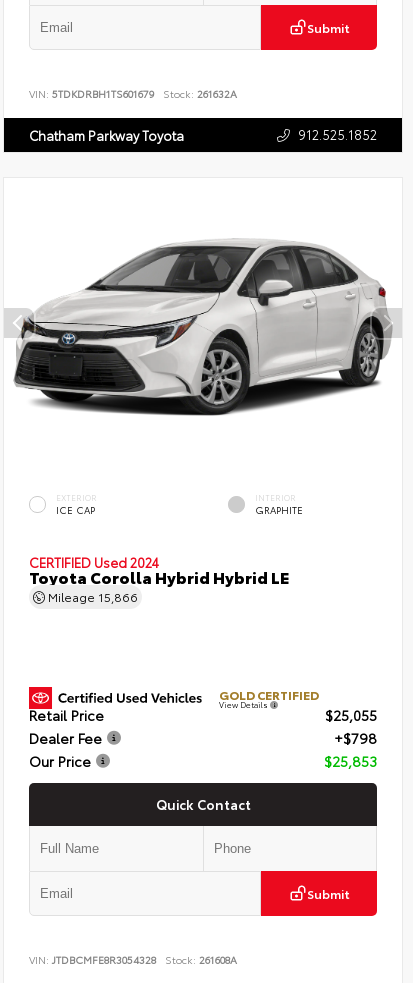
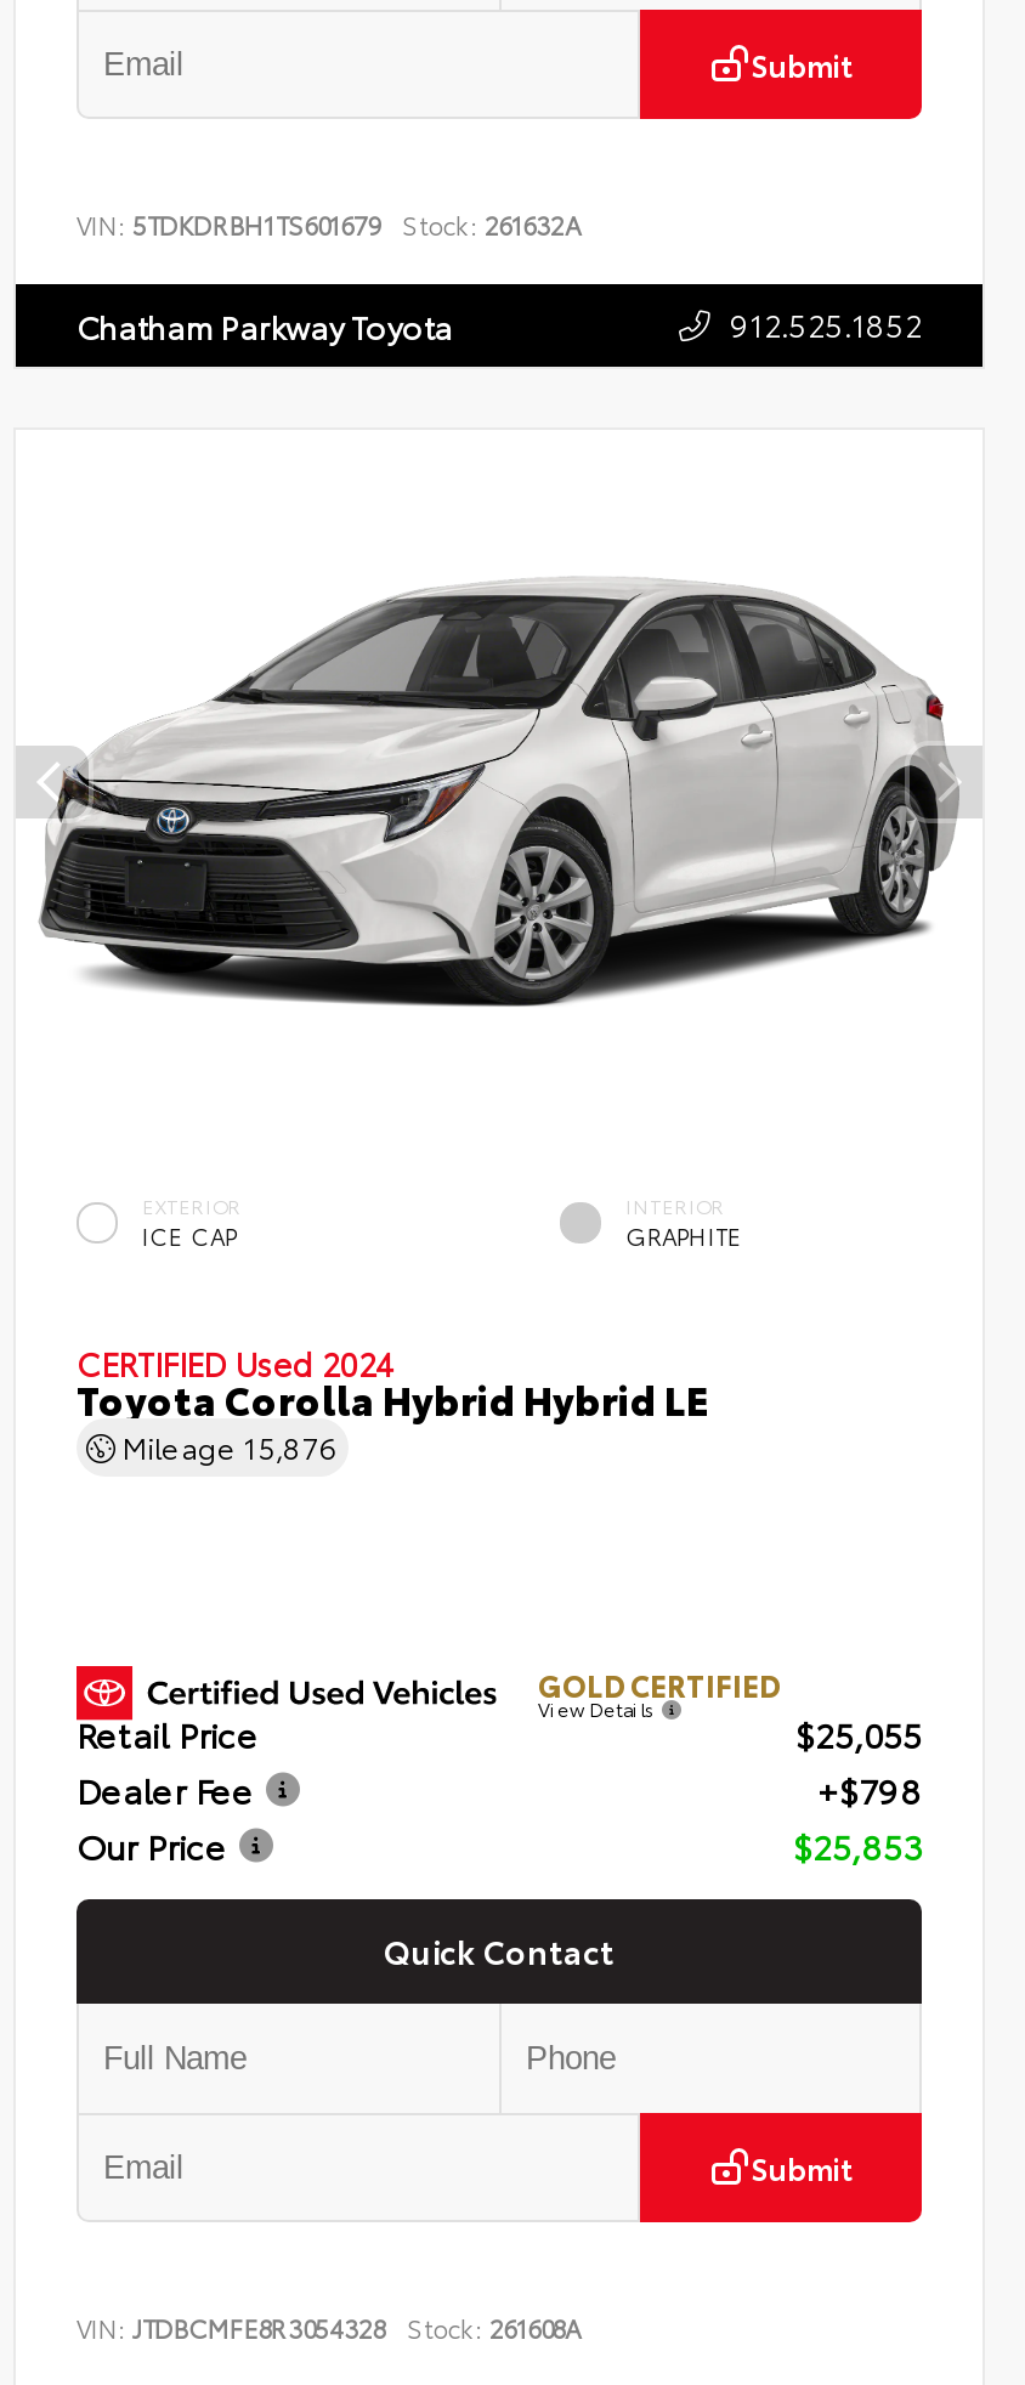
[45,588,138,605] Mileage 15,866 -> [115,1426,339,1467] Mileage 15,876

